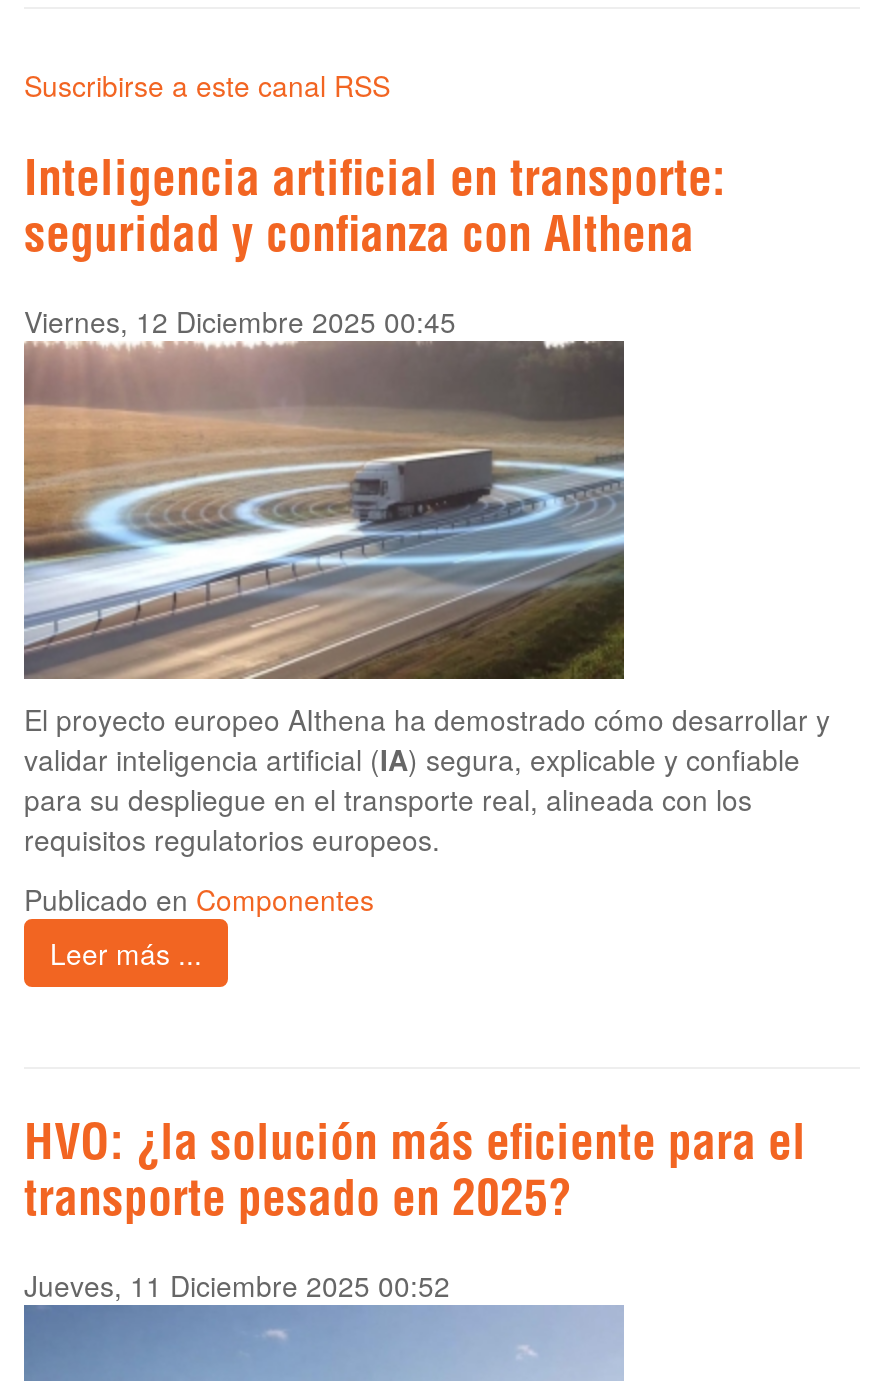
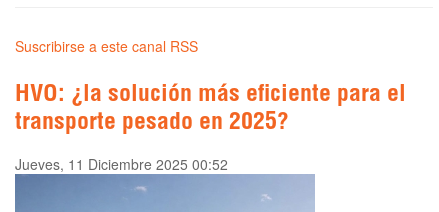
[22,162,726,681] [image] | Inteligencia artificial en transporte: | seguridad y confianza con AIthena | Viernes, 12 Diciembre 2025 00:45 -> none
[24,700,830,974] El proyecto europeo AIthena ha demostrado cómo desarrollar y | validar inteligencia artificial (IA) segura, explicable y confiable | para su despliegue en el transporte real, alineada con los | requisitos regulatorios europeos. | Publicado en Componentes | Leer más ... -> none

